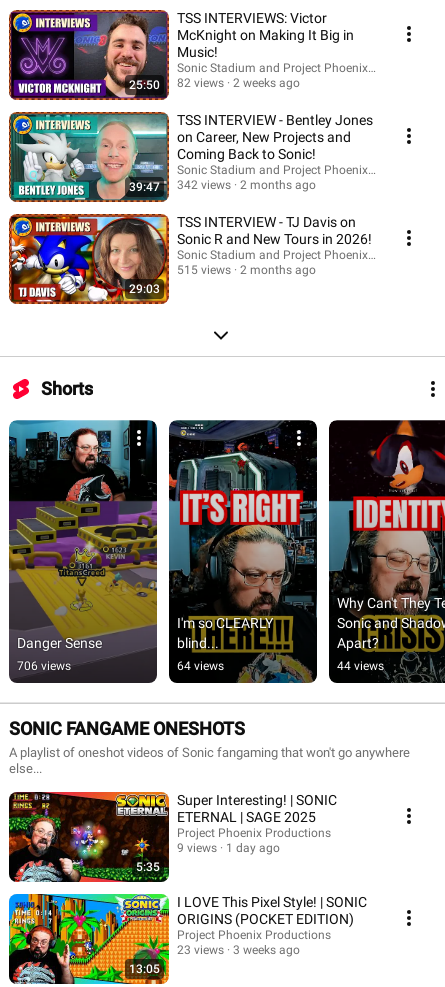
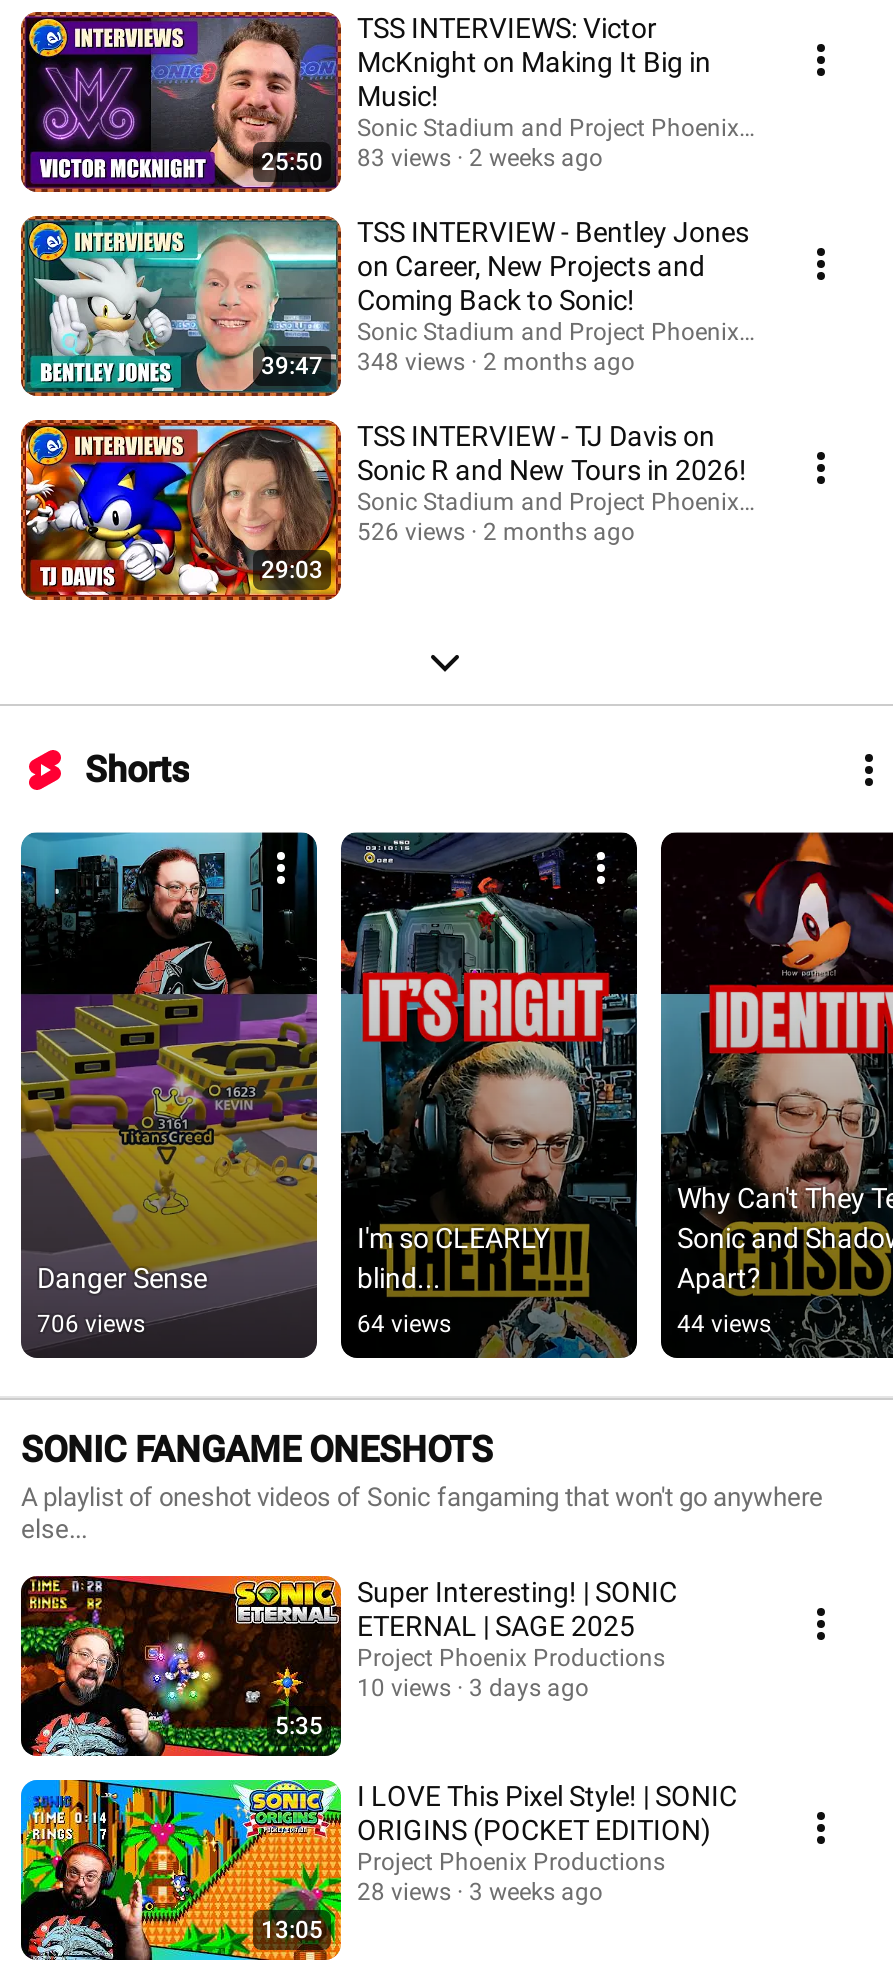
[129,76,300,92] 25:50 82 views 2 weeks ago -> [261,144,603,176] 25:50 83 views 2 weeks ago
[129,178,316,194] 39:47 342 views 2 months ago -> [261,348,635,380] 39:47 348 views 2 months ago
[177,263,316,277] 515 views 2 months ago -> [357,518,635,546] 526 views 2 months ago
[177,841,217,855] 9 views -> [357,1675,451,1703] 10 views
[226,841,280,855] 1 day ago -> [469,1675,589,1703] 3 days ago
[177,943,300,957] 23 views 3 weeks ago -> [357,1879,603,1907] 28 views 3 weeks ago

